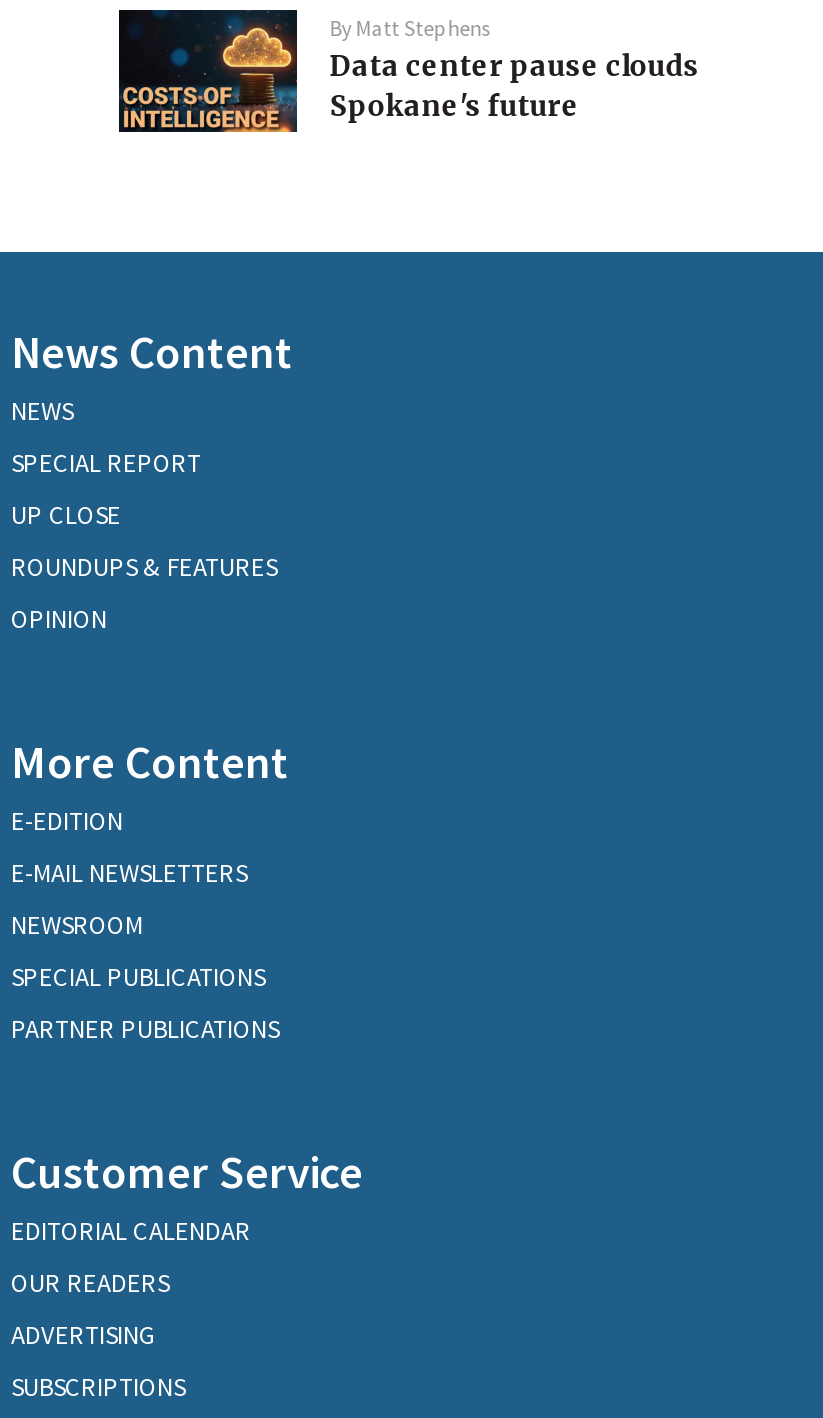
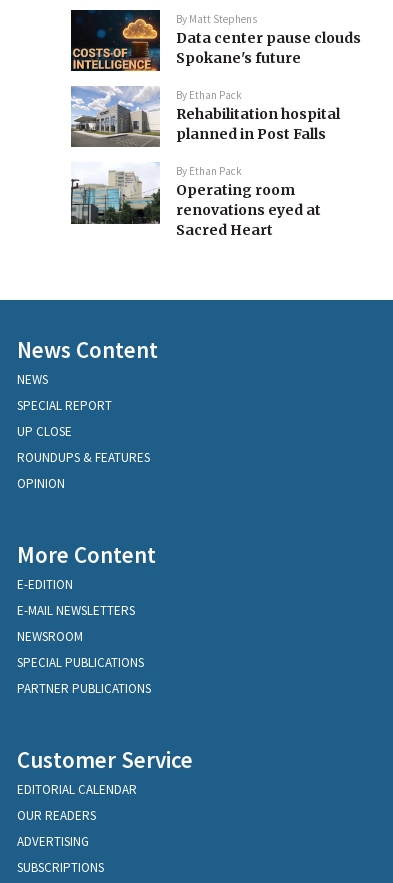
none -> [70,85,340,239] [image] | By Ethan Pack | Rehabilitation hospital | planned in Post Falls | By Ethan Pack | Operating room | renovations eyed at | Sacred Heart
none -> [70,162,161,240] [image]

